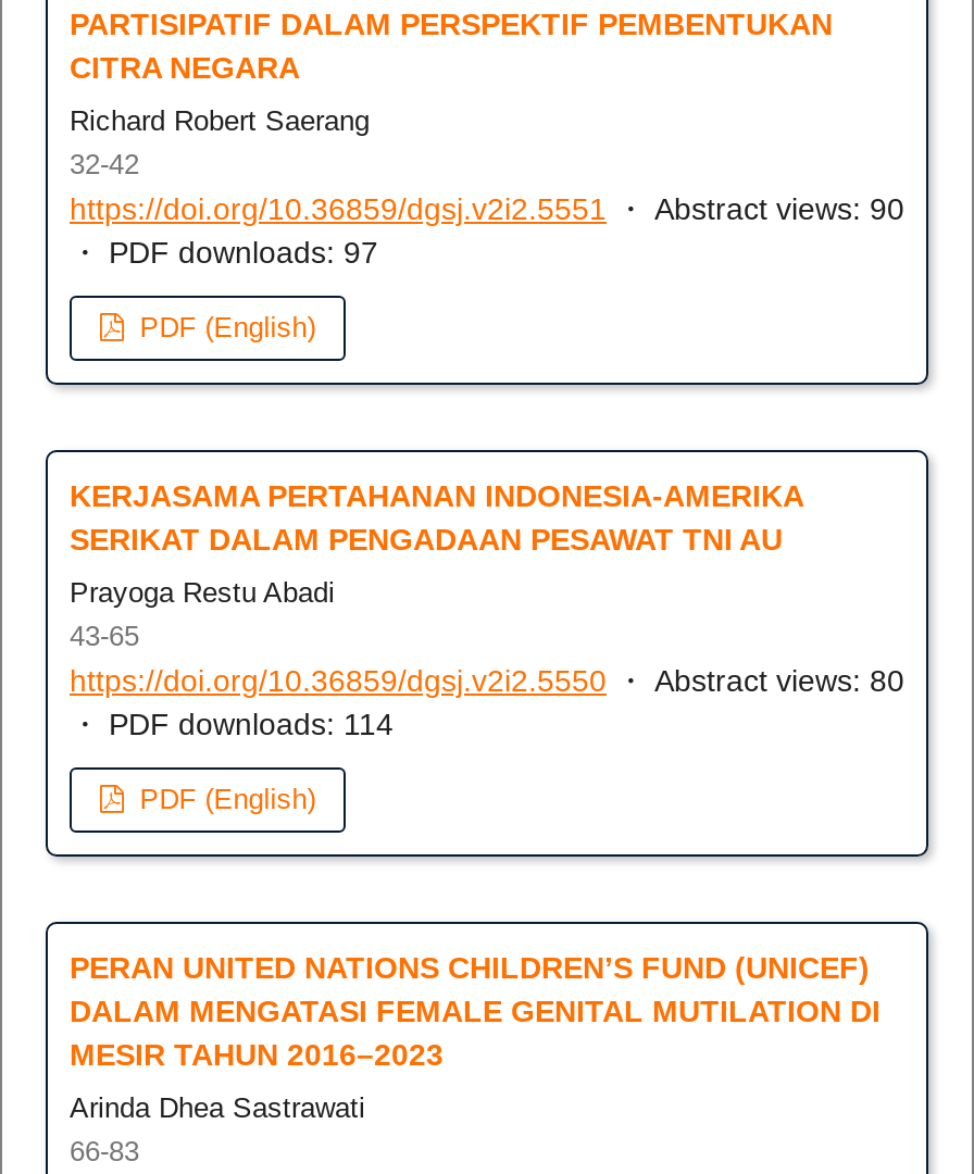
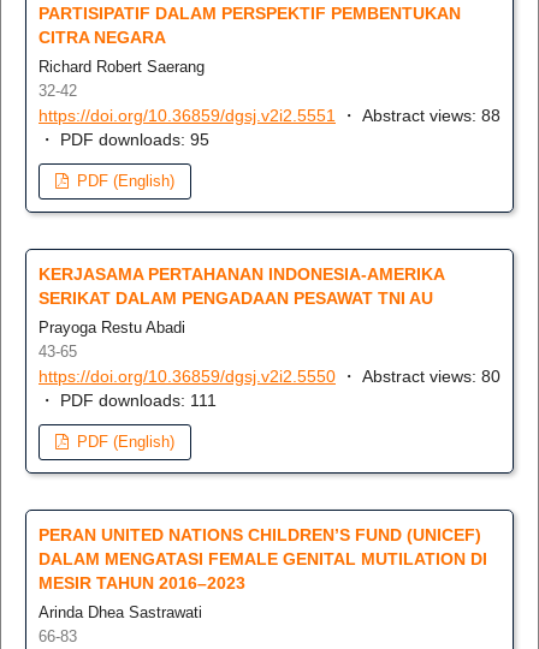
[70,192,904,227] https://doi.org/10.36859/dgsj.v2i2.5551・ Abstract views: 90 -> [38,106,500,125] https://doi.org/10.36859/dgsj.v2i2.5551・ Abstract views: 88
[70,235,378,270] ・ PDF downloads: 97 -> [38,130,209,149] ・ PDF downloads: 95
[70,707,394,742] ・ PDF downloads: 114 -> [38,391,217,410] ・ PDF downloads: 111

